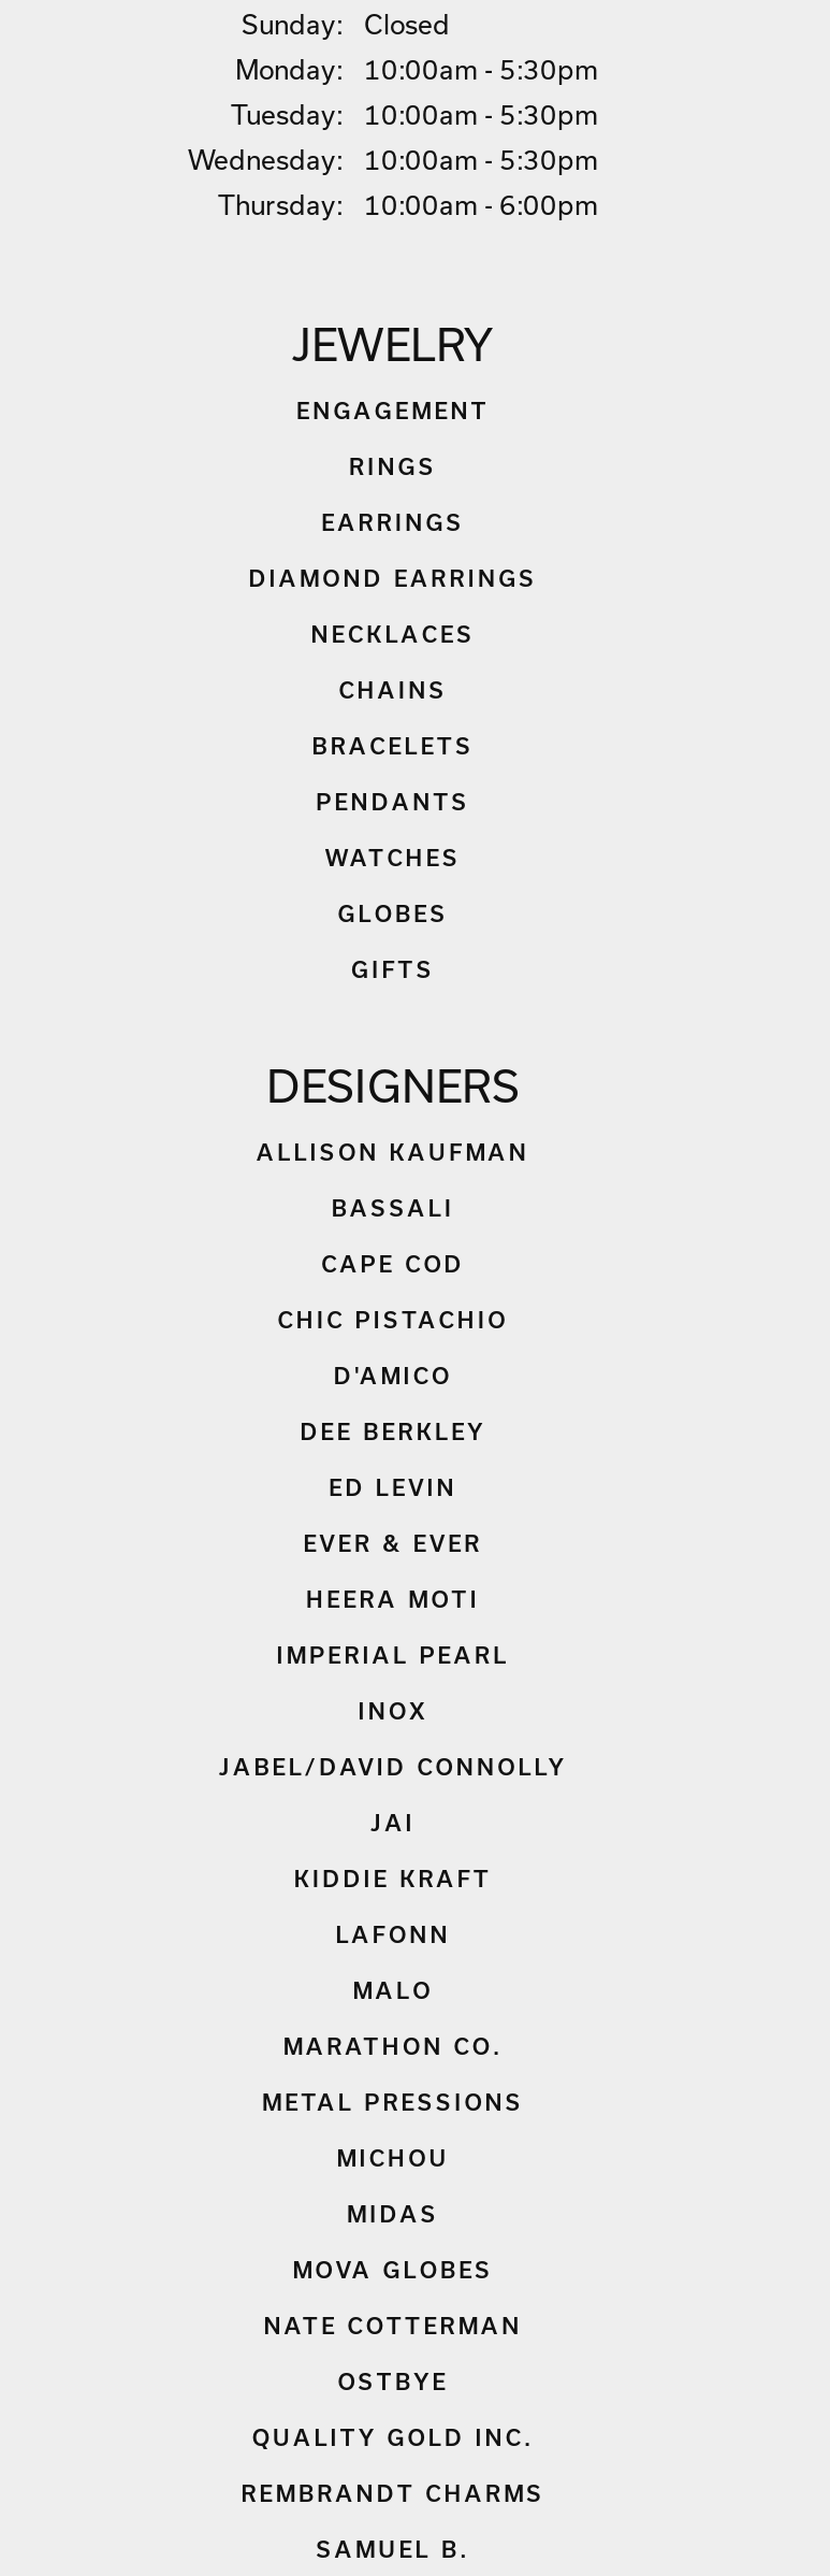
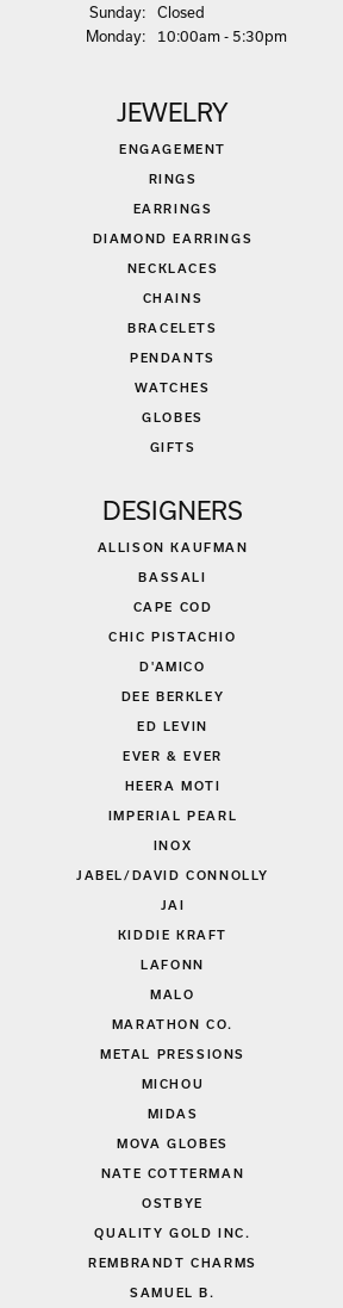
[188,98,598,219] Tuesday: | 10:00am - 5:30pm | Wednesday: | 10:00am - 5:30pm | Thu rsday: | 10:00am - 6:00pm -> none

